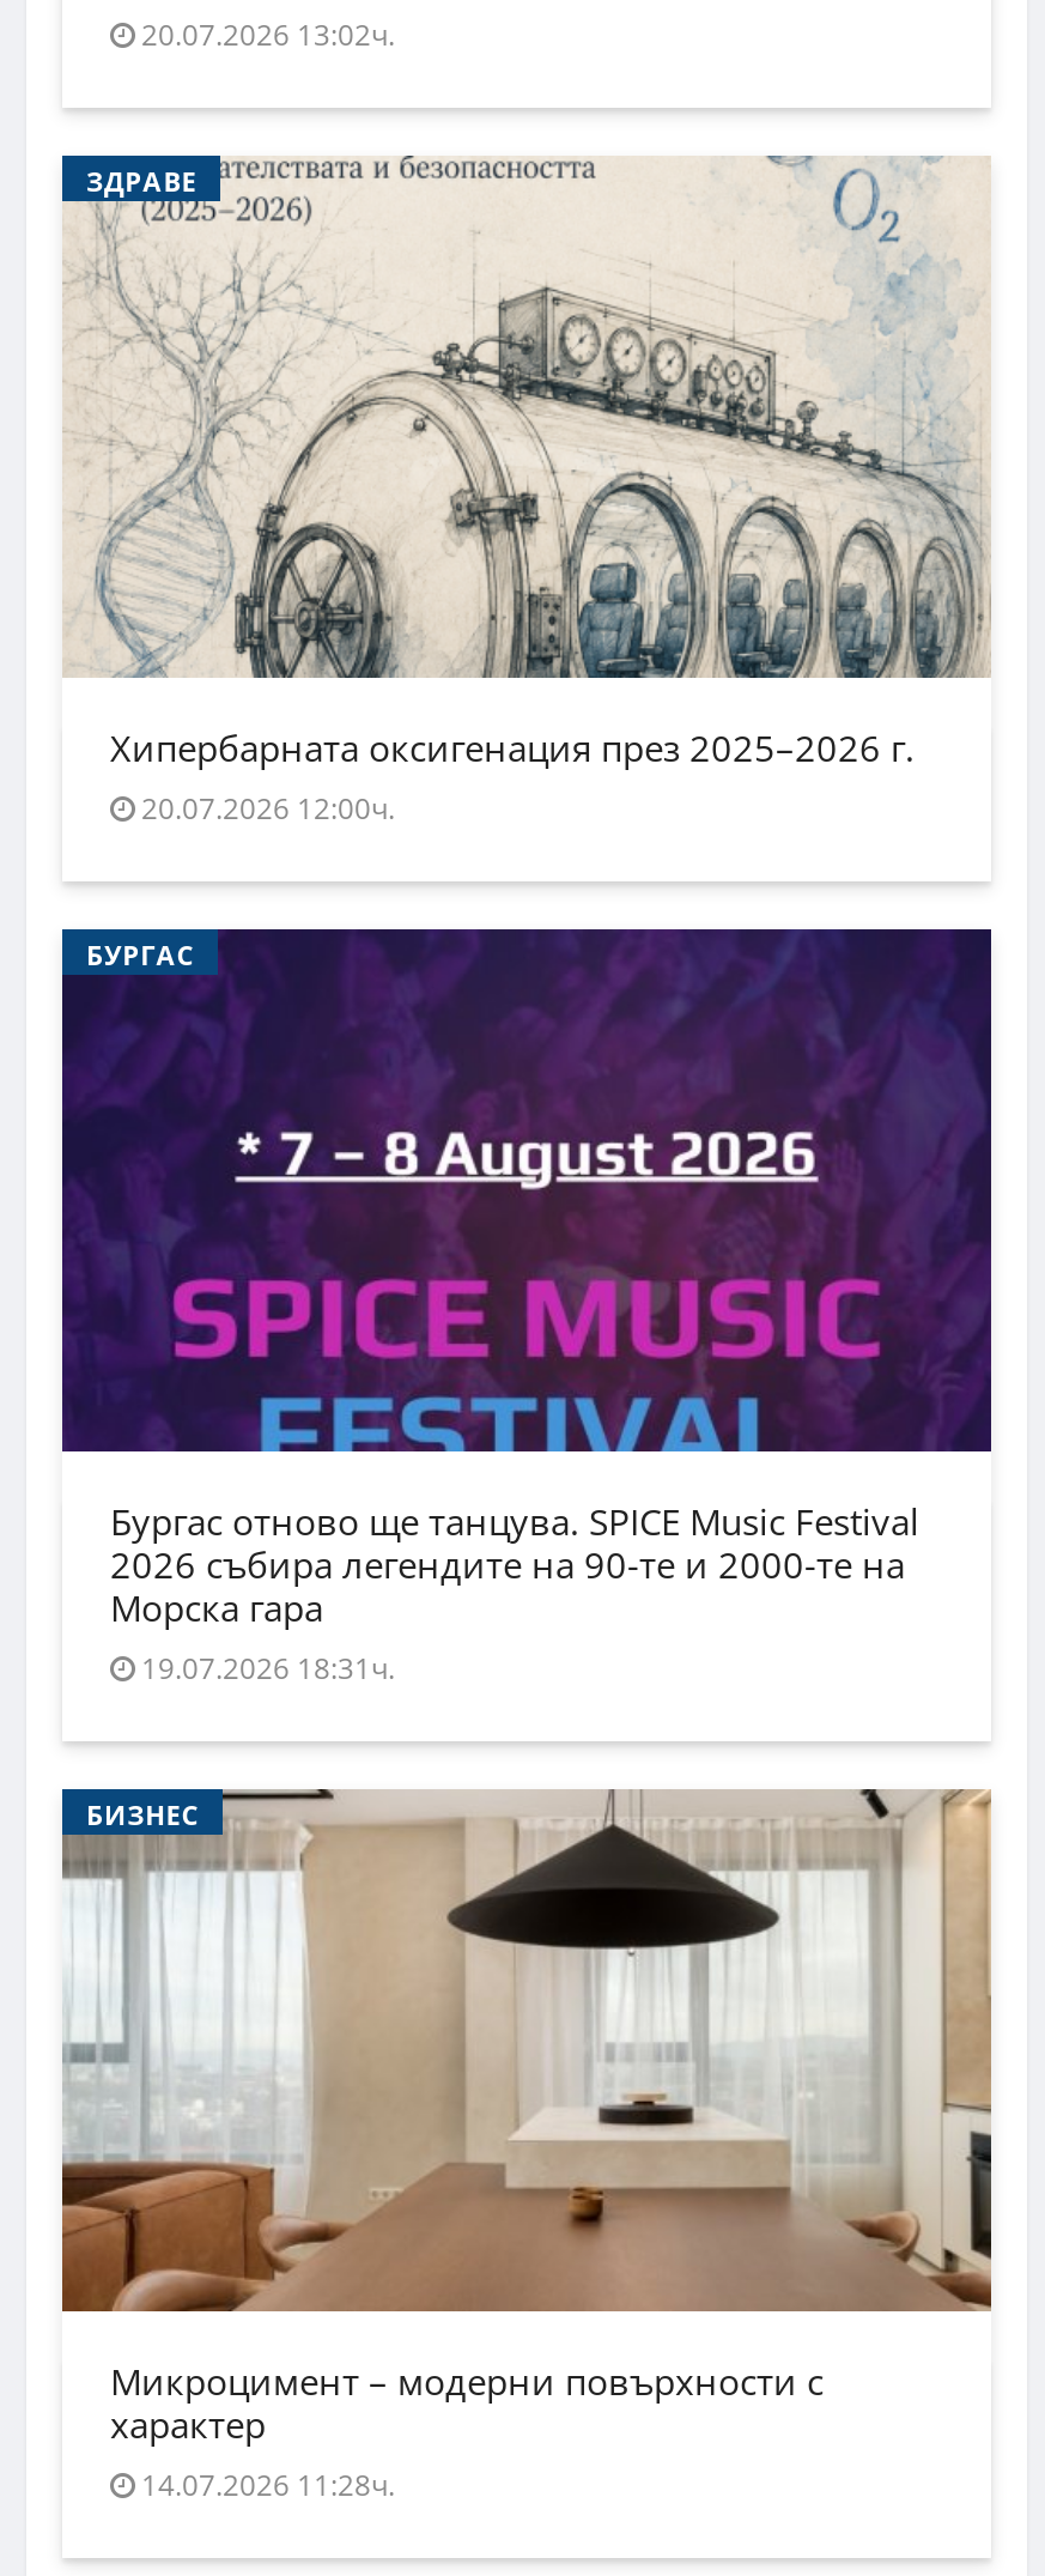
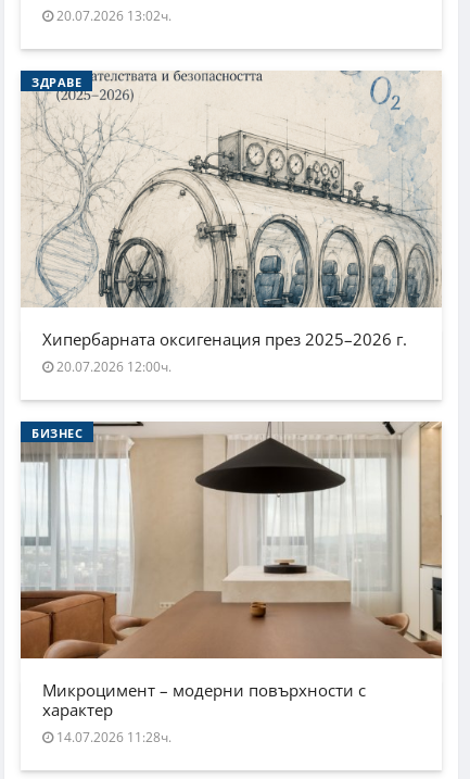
[60,927,994,1454] [image] | БУРГАС -> none
[110,1496,919,1688] Бургас отново ще танцува. SPICE Music Festival | 2026 събира легендите на 90-те и 2000-те на | Морска гара | 19.07.2026 18:31ч. -> none

